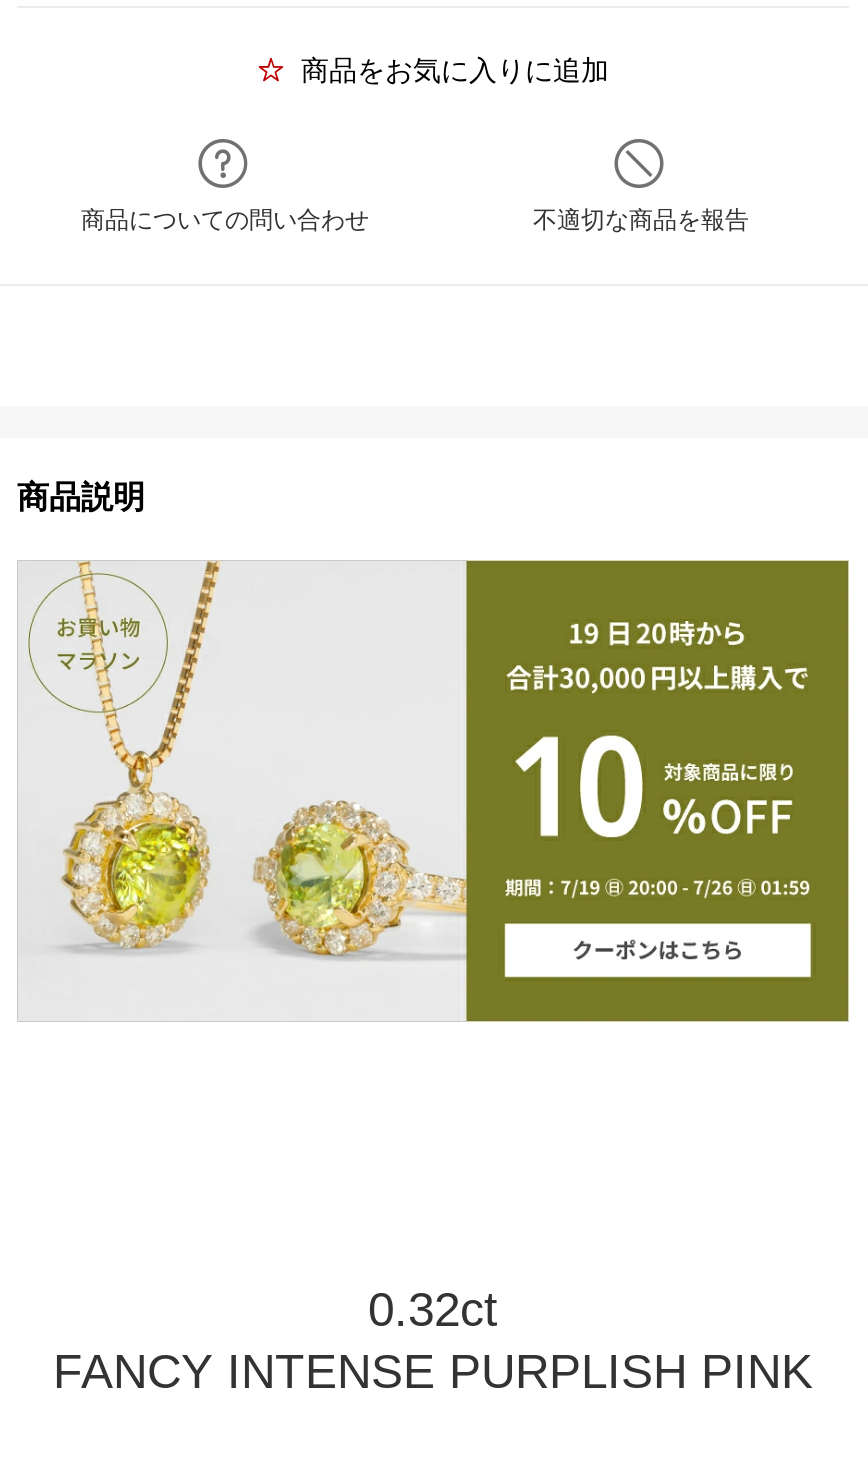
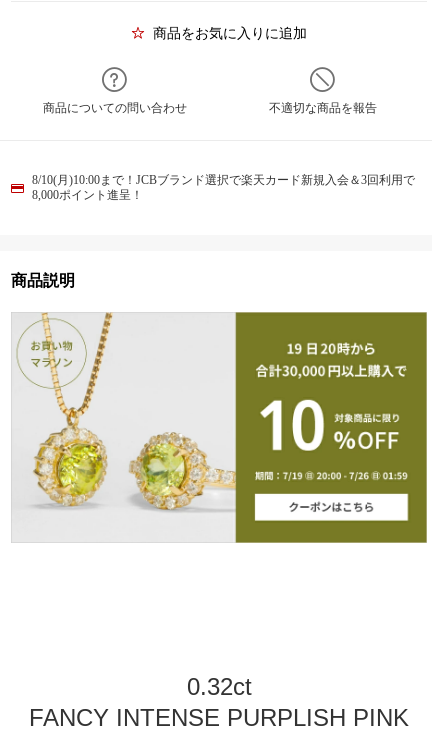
none -> [32,173,415,202] 8/10(月)10:00まで！JCBブランド選択で楽天カード新規入会＆3回利用で | 8,000ポイント進呈！

